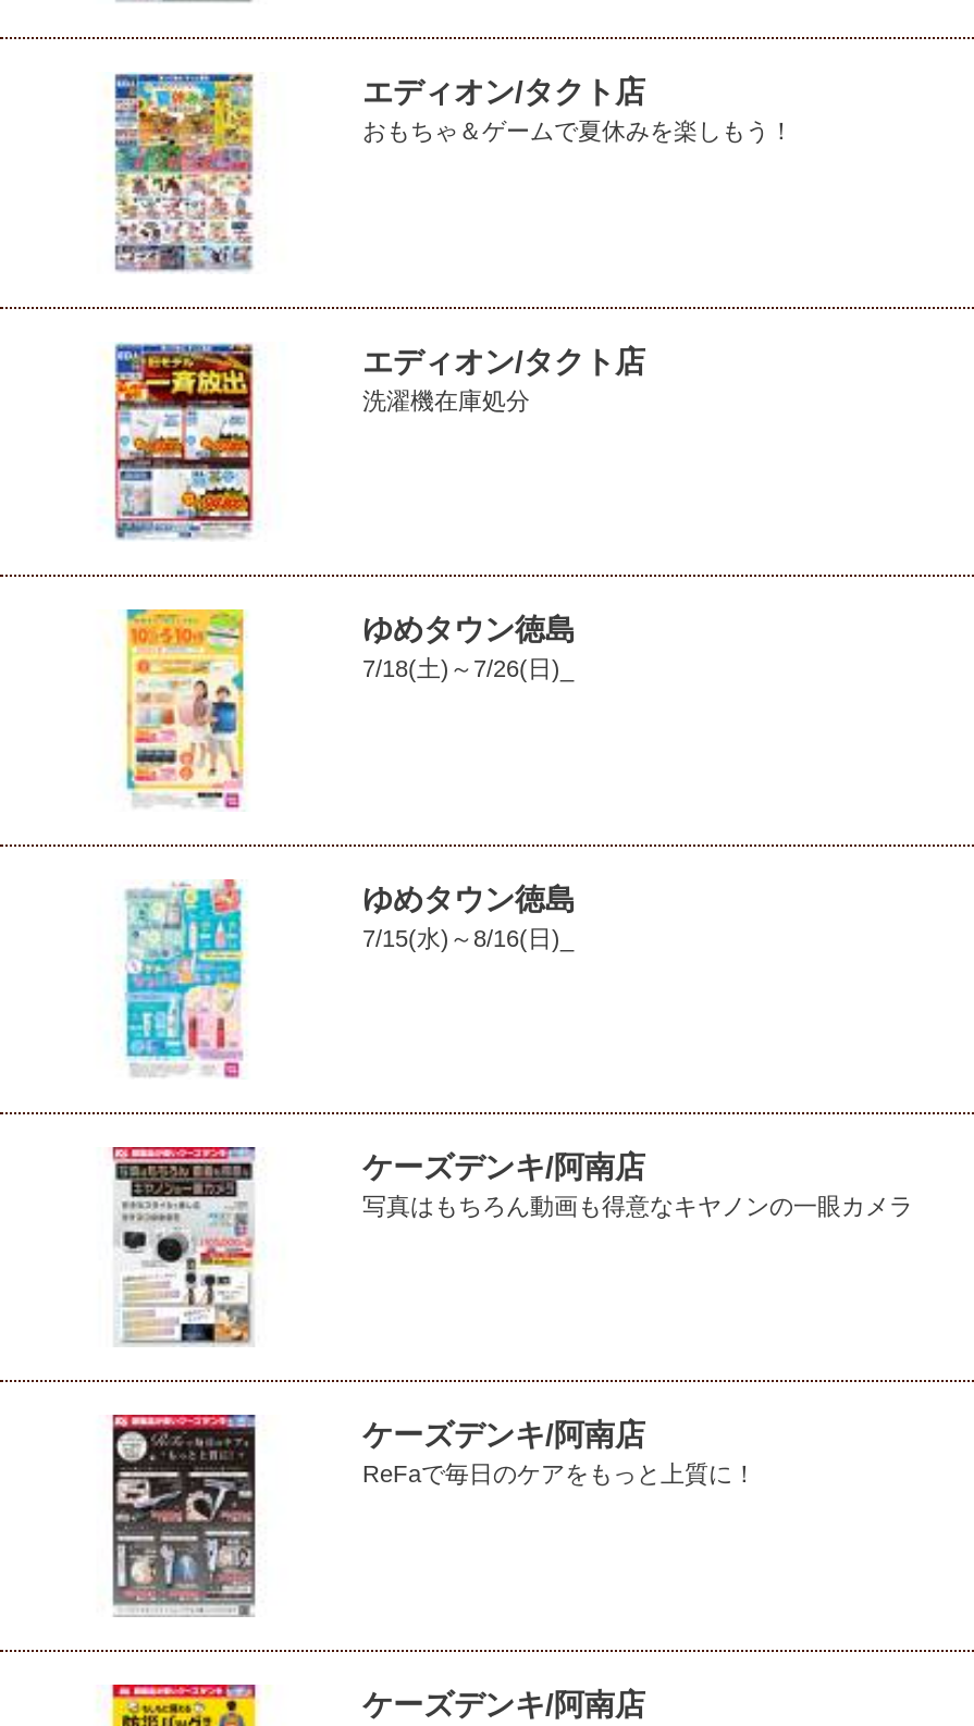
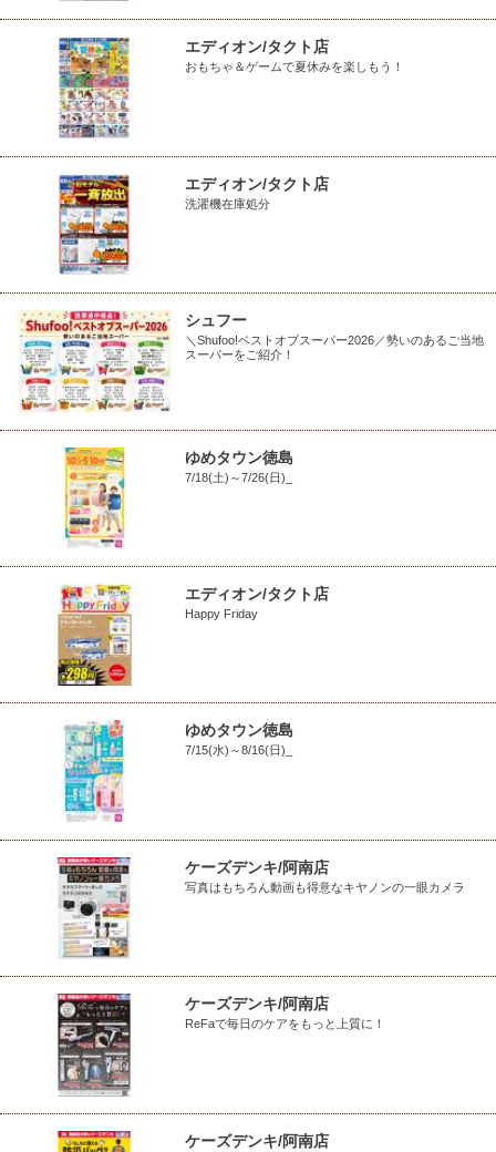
none -> [19,310,484,412] [image] | シュフー | ＼Shufoo!ベストオブスーパー2026／勢いのあるご当地 | スーパーをご紹介！
none -> [55,584,133,687] [image]
none -> [185,585,329,620] エディオン/タクト店 | Happy Friday

